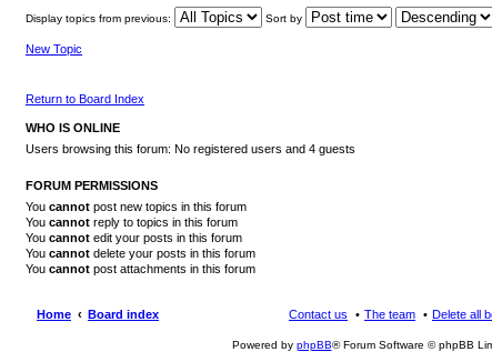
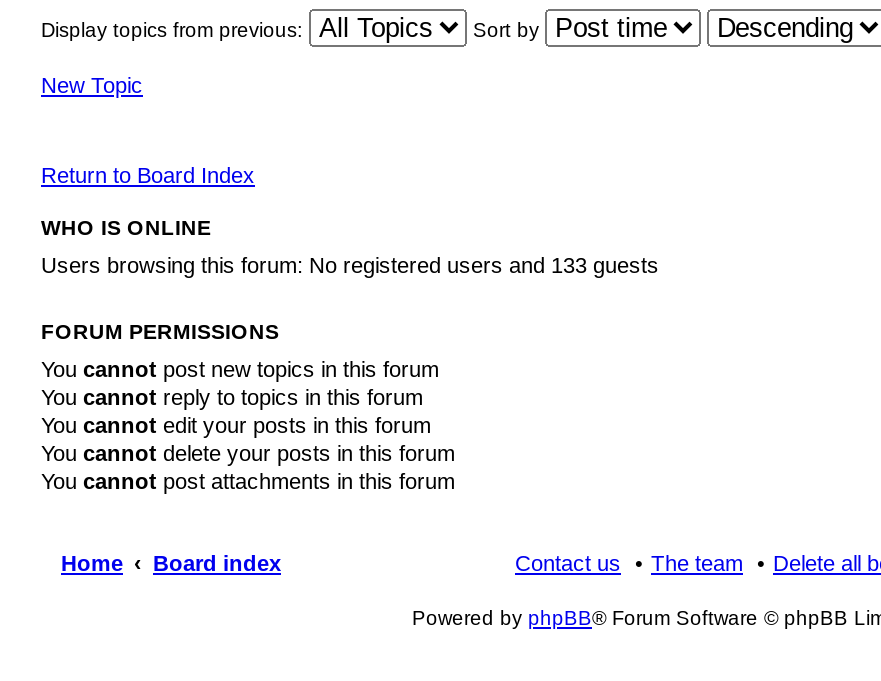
[26,142,355,155] Users browsing this forum: No registered users and 4 guests -> [41,252,659,276] Users browsing this forum: No registered users and 133 guests

